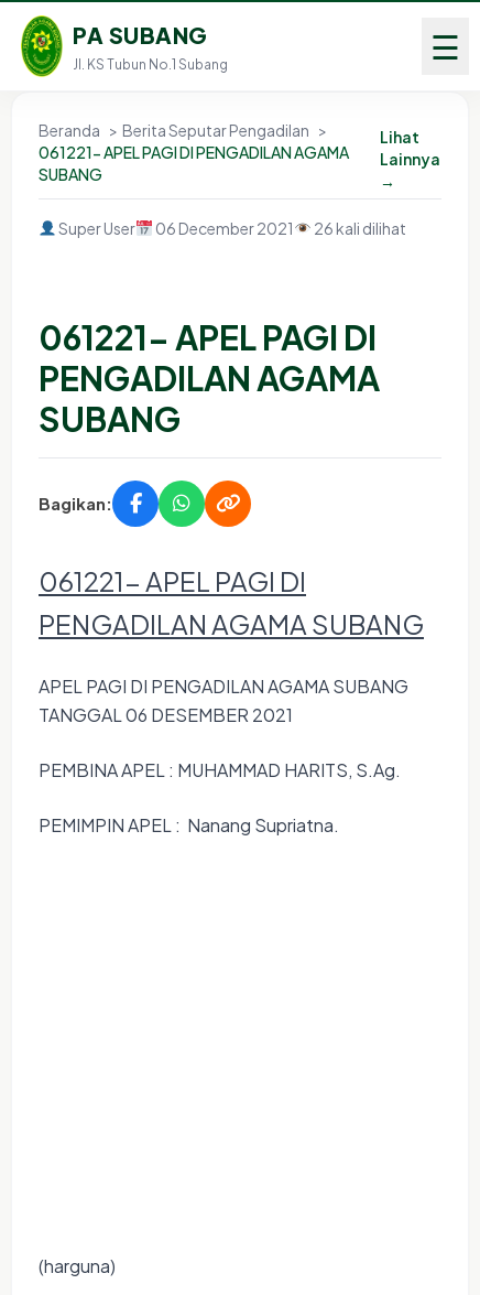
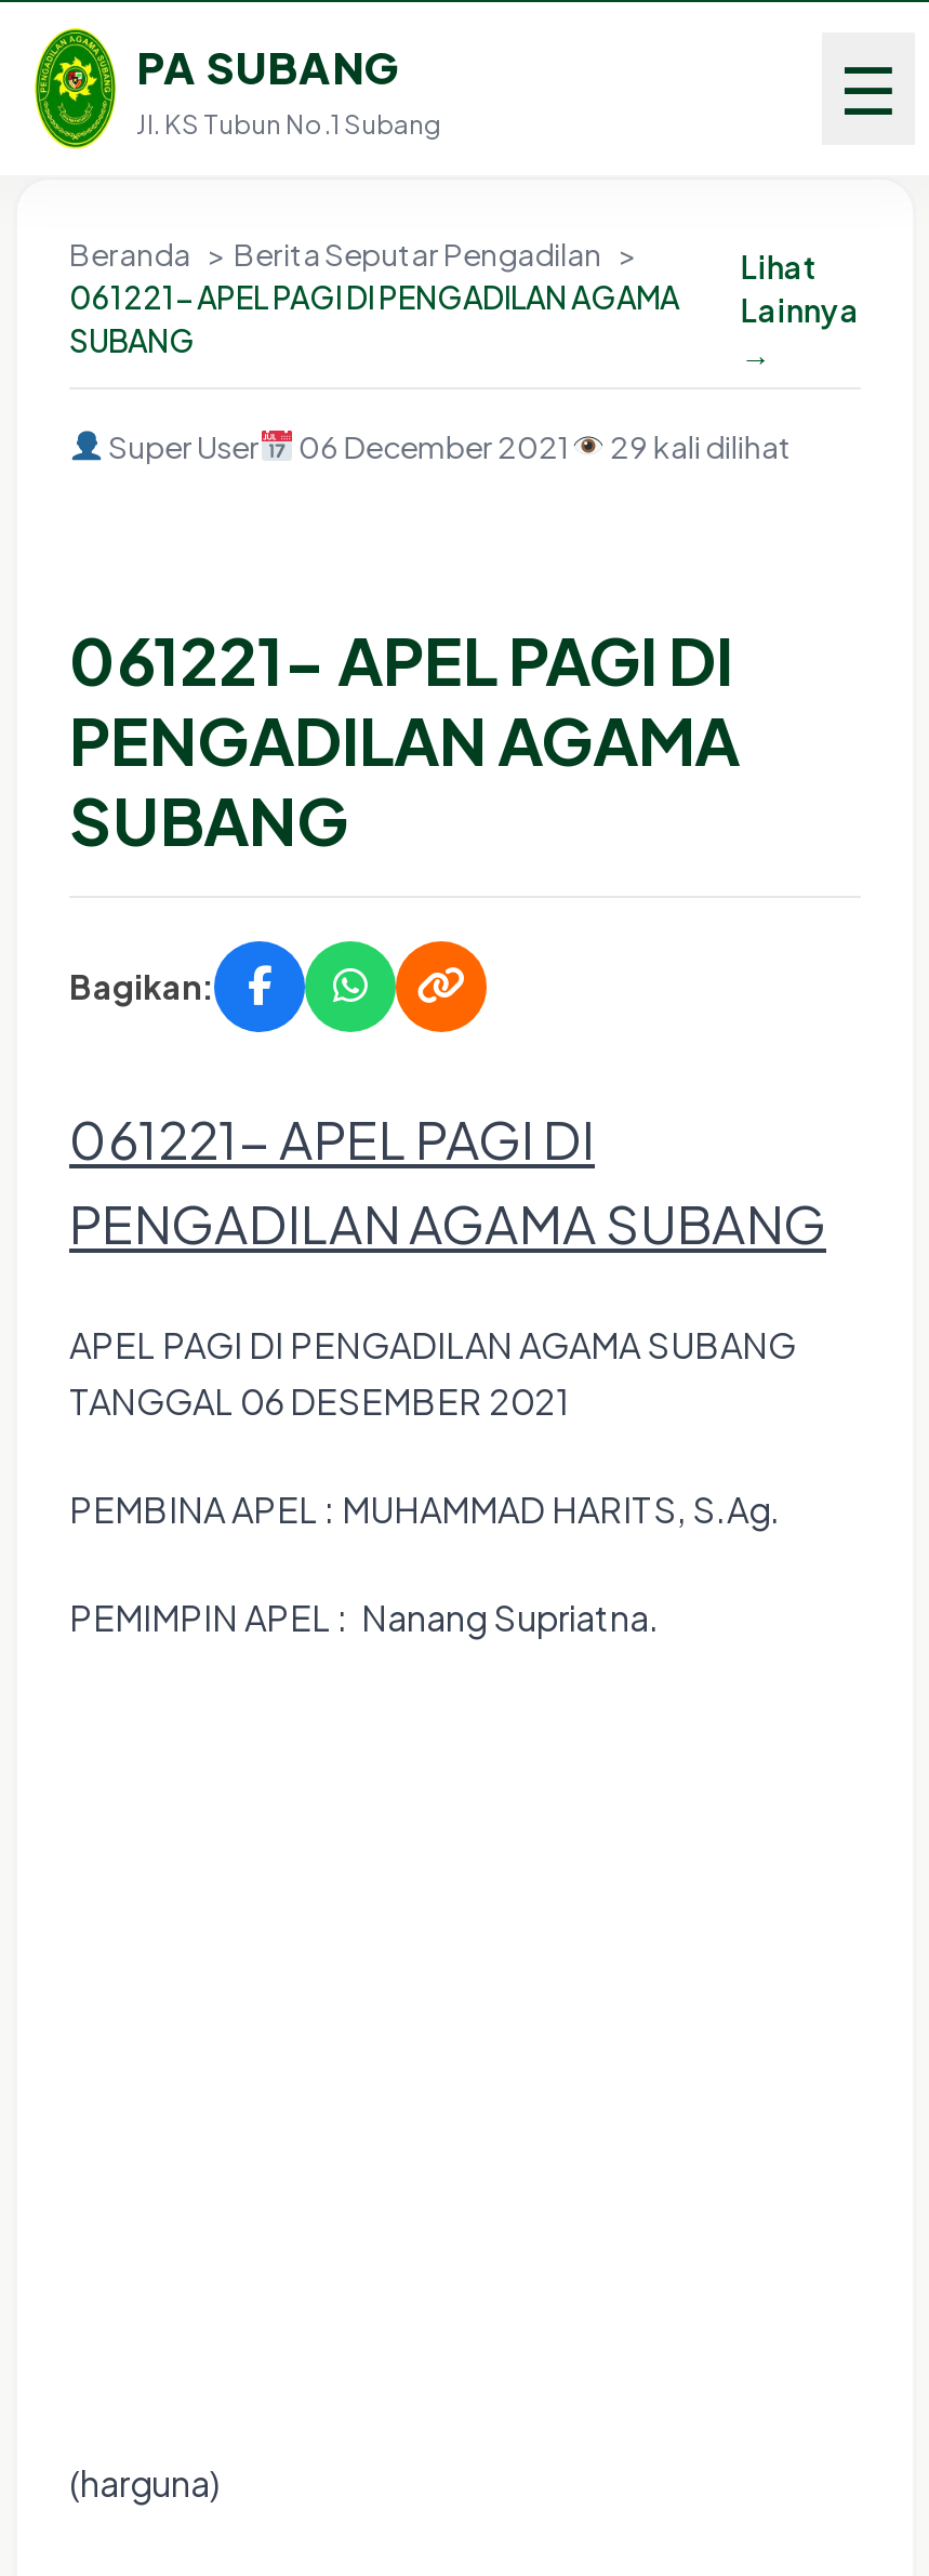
[56,218,406,238] Super User 06 December 2021 26 kali dilihat -> [104,426,791,465] Super User 06 December 2021 29 kali dilihat

